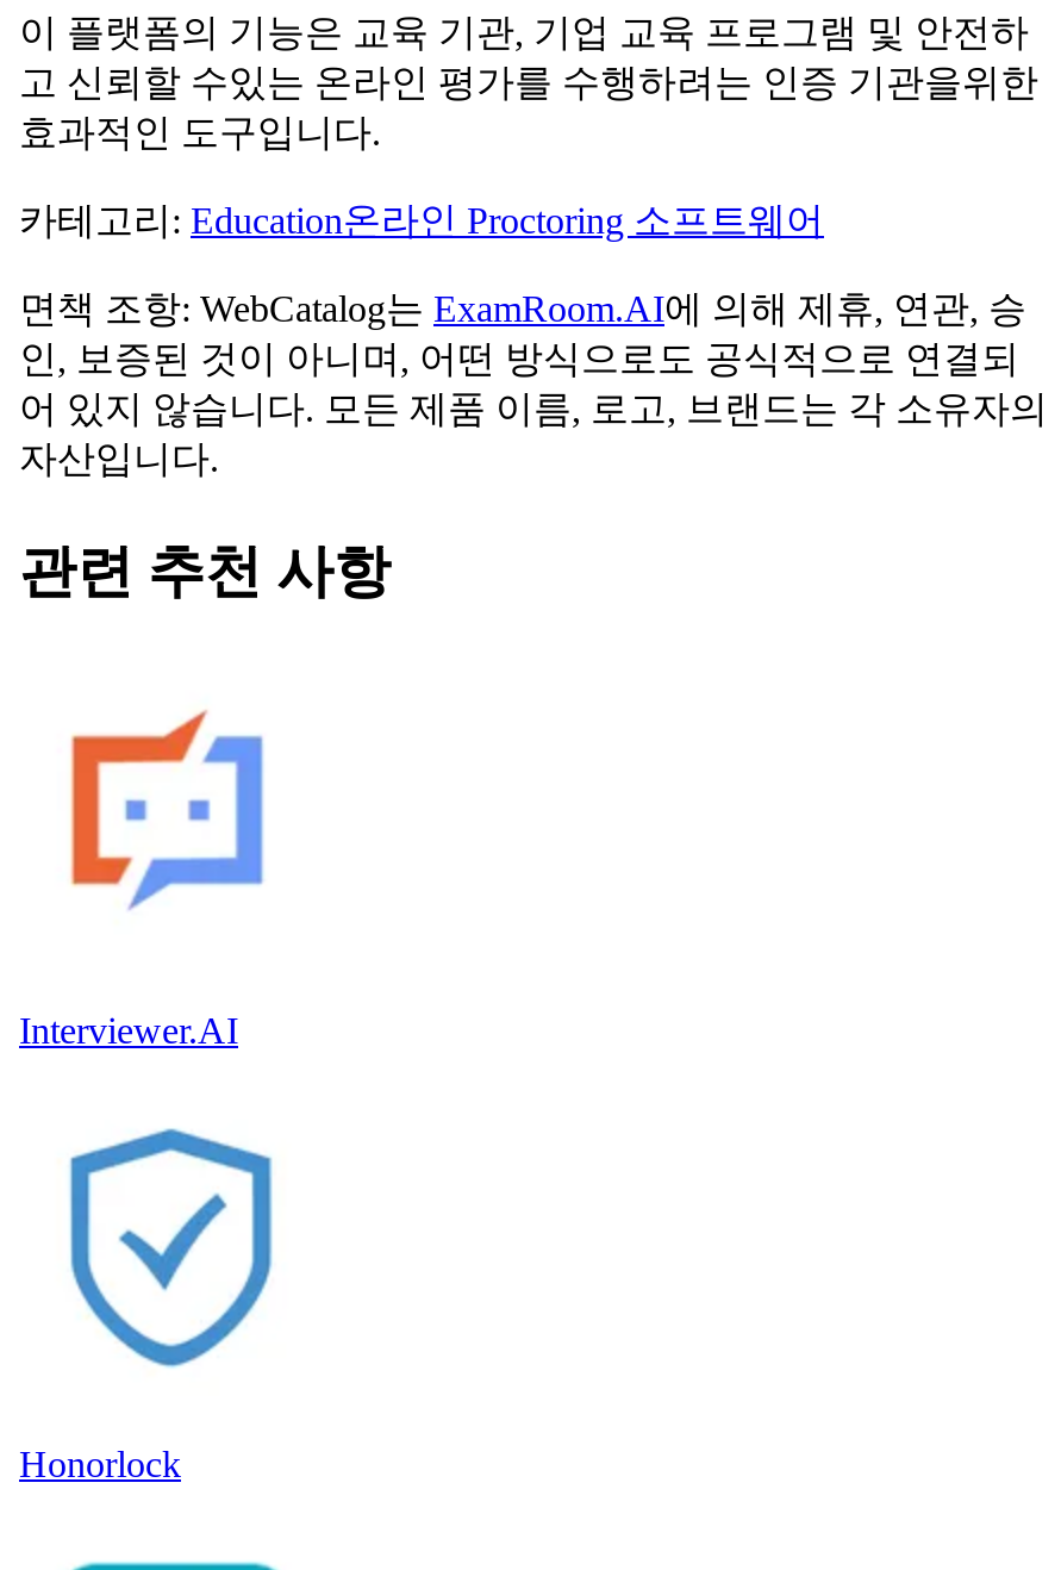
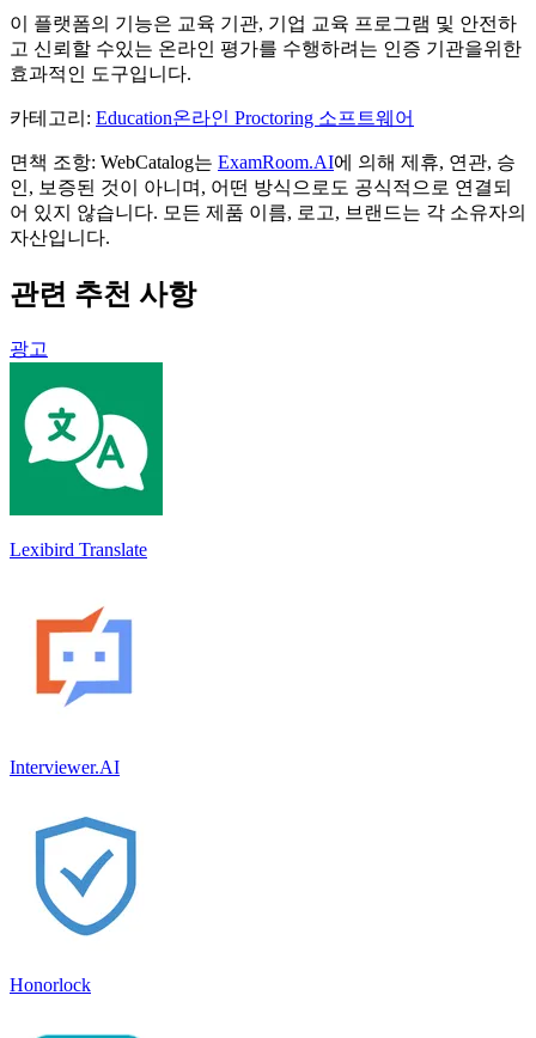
none -> [8,361,164,559] [image] | Lexibird Translate
none -> [10,338,48,358] 광고

